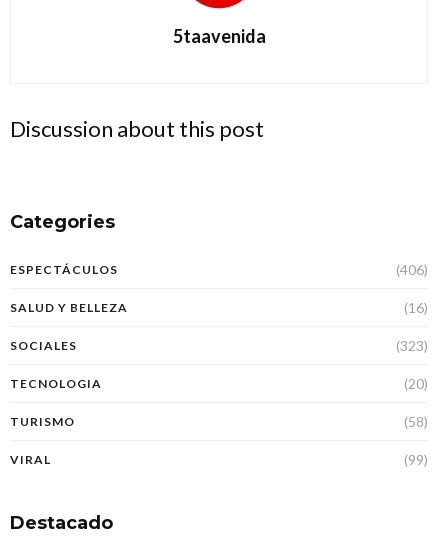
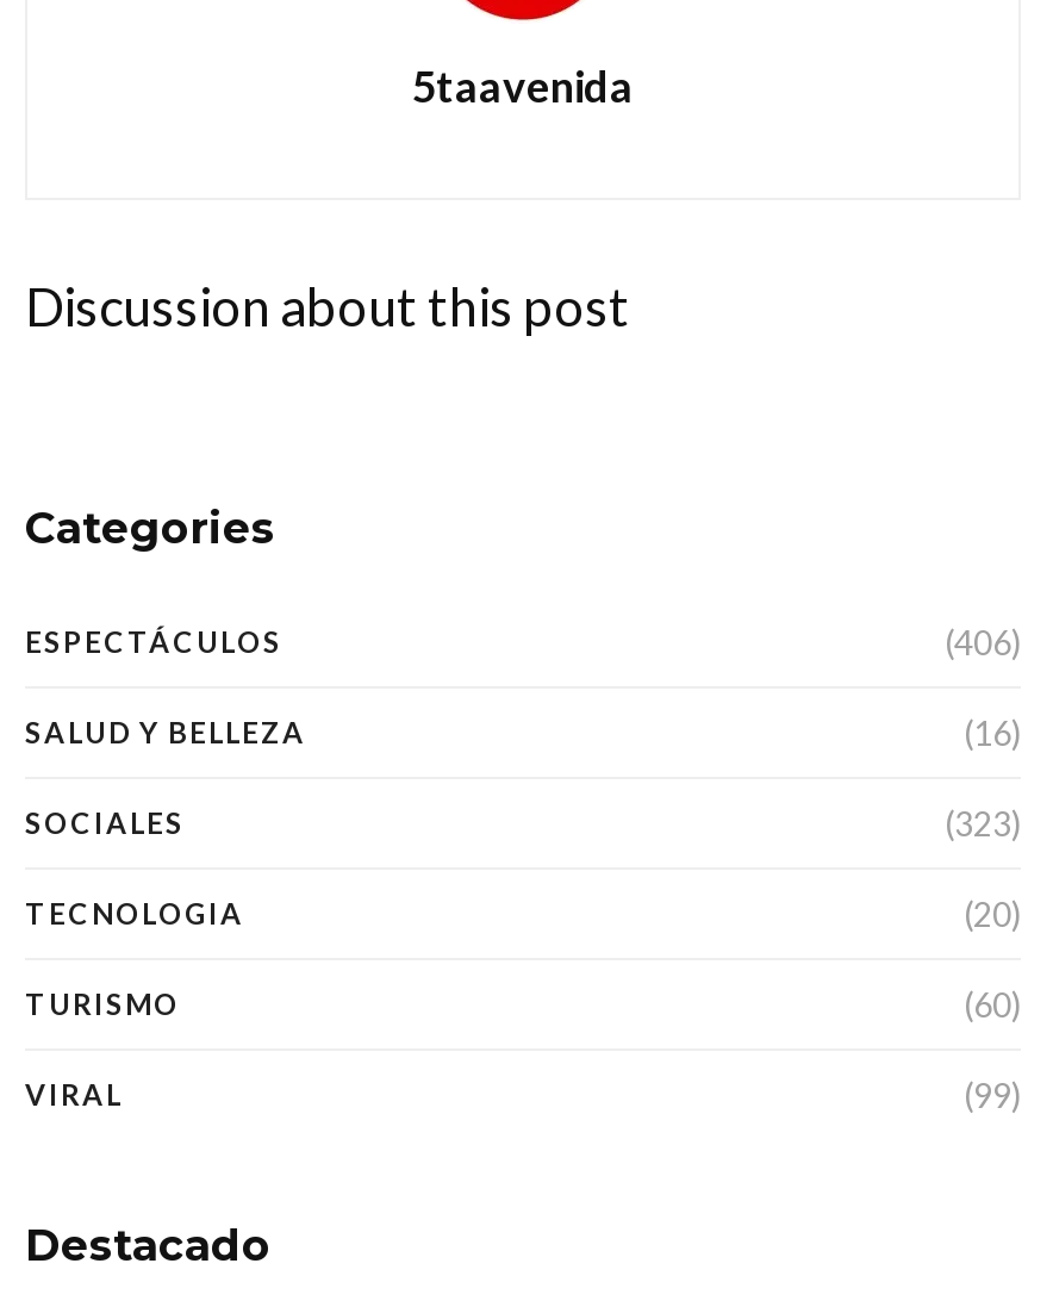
[404,413,428,430] (58) -> [964,985,1021,1025] (60)

